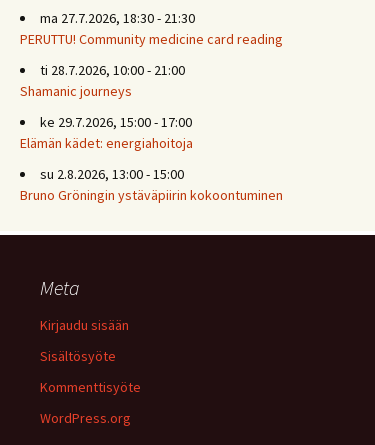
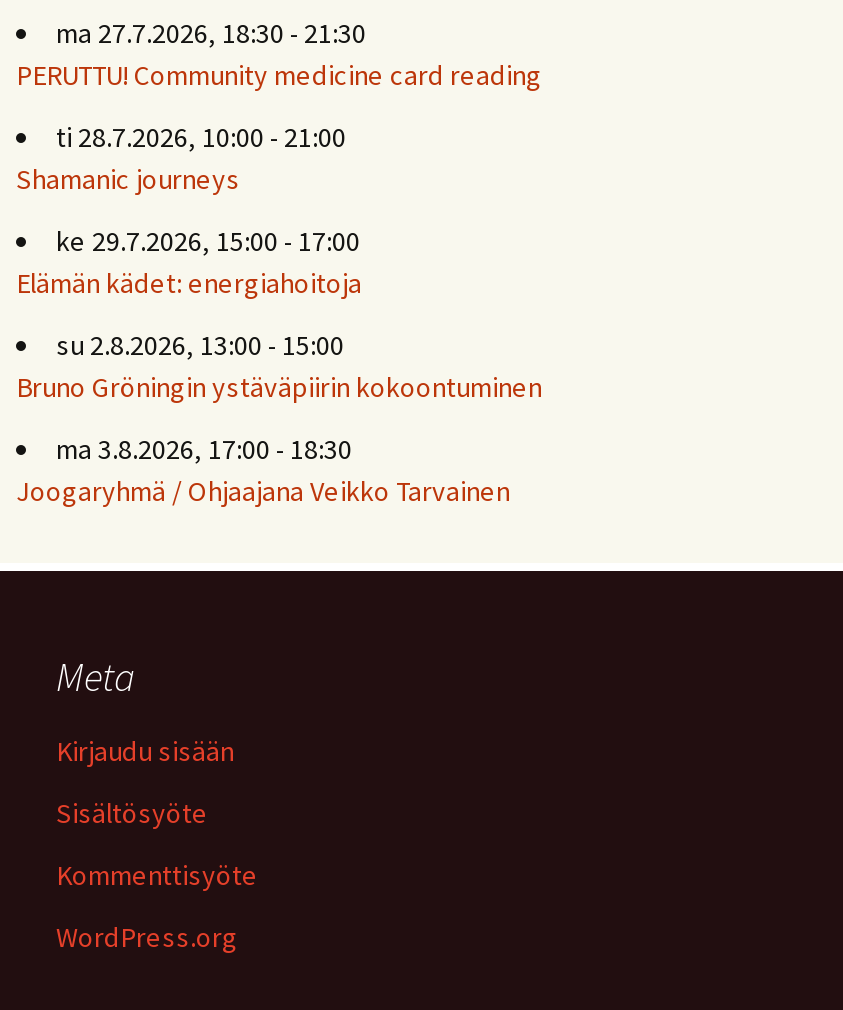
none -> [16,431,510,509] ma 3.8.2026, 17:00 - 18:30 | Joogaryhmä / Ohjaajana Veikko Tarvainen

